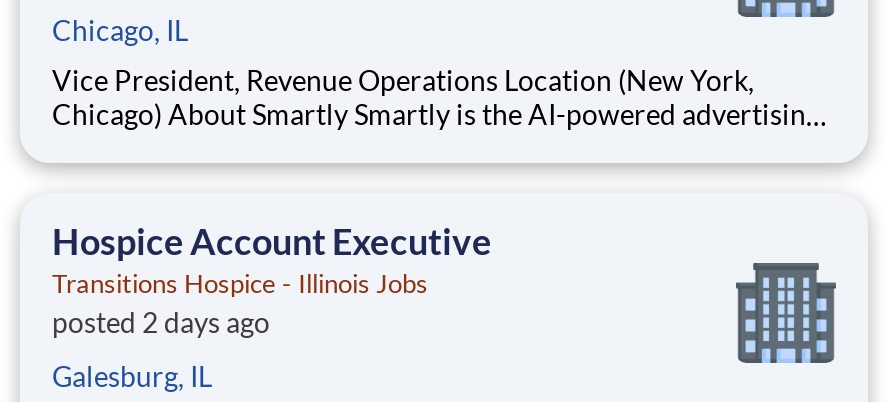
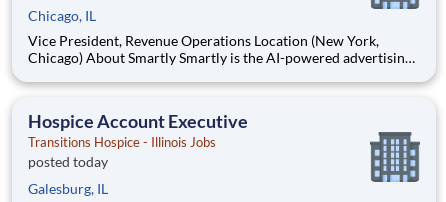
[52,305,270,339] posted 2 days ago -> [28,153,108,170] posted today

